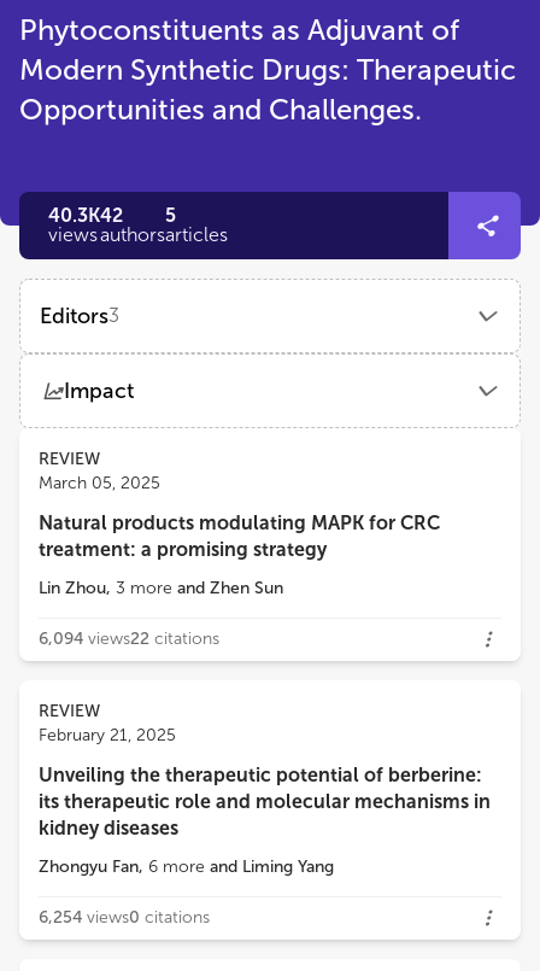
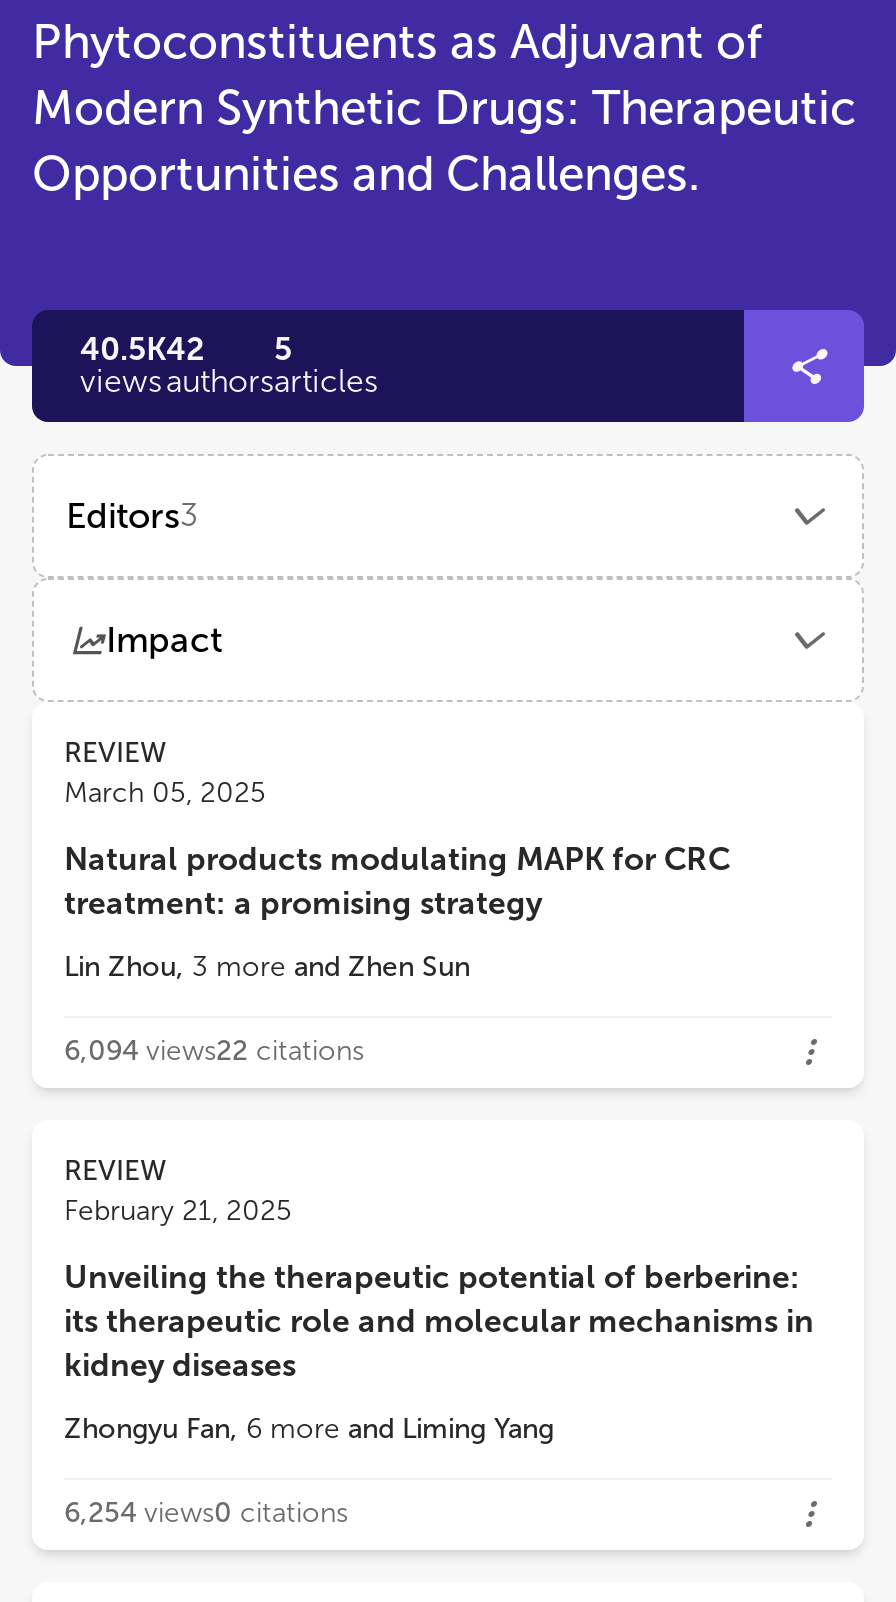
[48,204,176,227] 40.3K 42 5 -> [80,330,292,368] 40.5K 42 5

